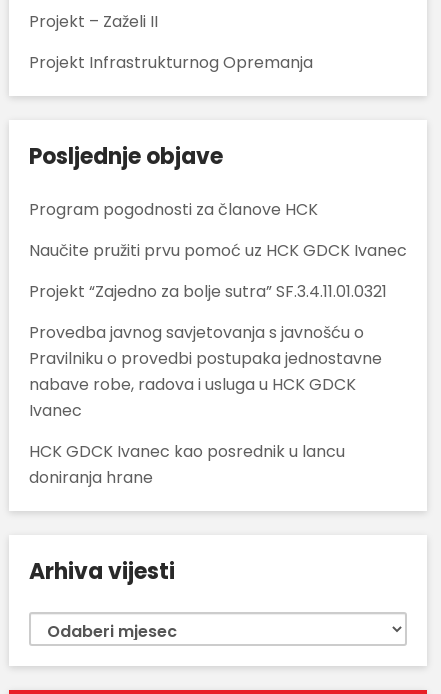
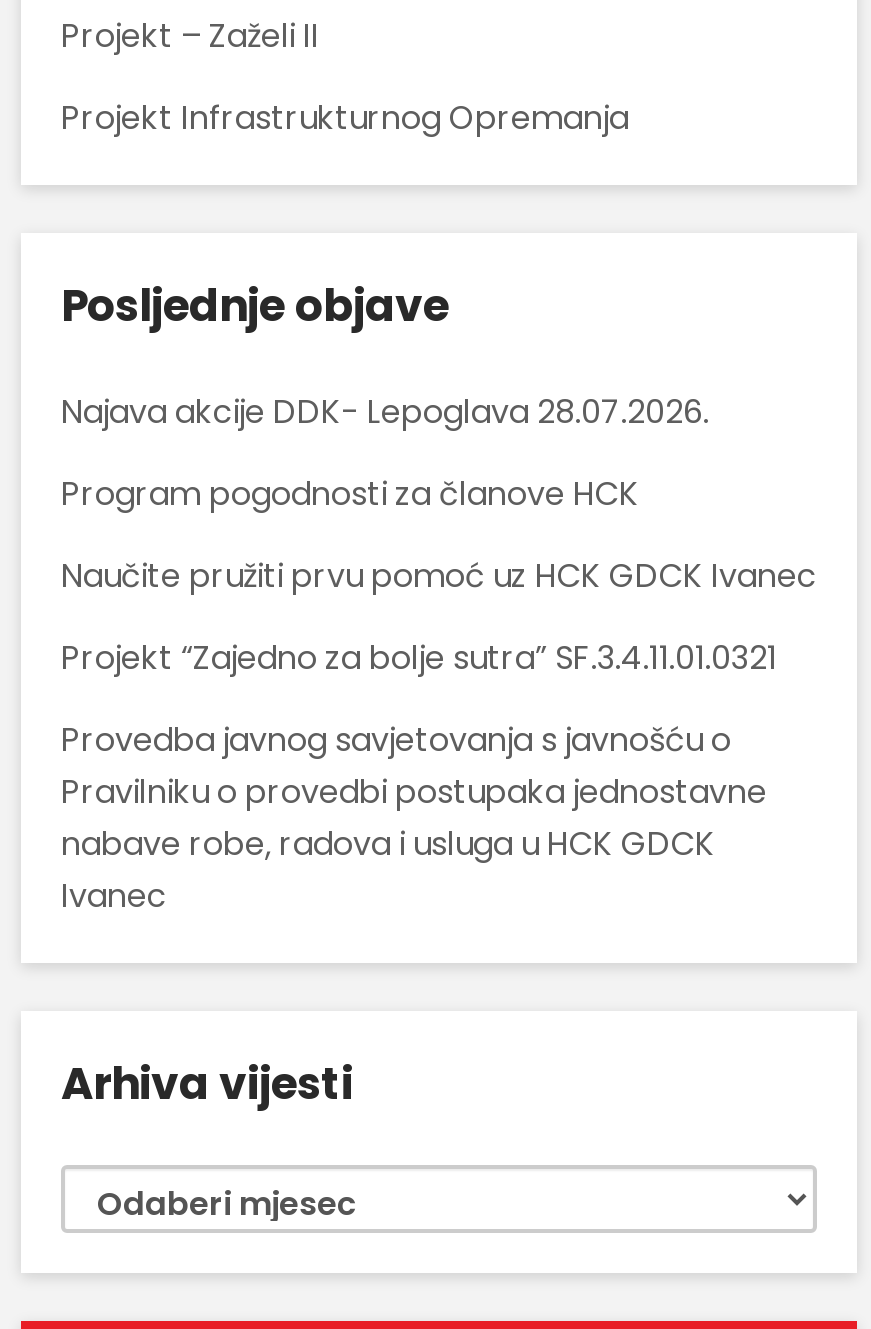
none -> [61,389,709,435] Najava akcije DDK- Lepoglava 28.07.2026.
moved [29,198,407,422] -> [61,471,817,919]: Program pogodnosti za članove HCK | Naučite pružiti prvu pomoć uz HCK GDCK Ivanec | Projekt “Zajedno za bolje sutra” SF.3.4.11.01.0321 | Provedba javnog savjetovanja s javnošću o | Pravilniku o provedbi postupaka jednostavne | nabave robe, radova i usluga u HCK GDCK | Ivanec
[29,440,345,489] HCK GDCK Ivanec kao posrednik u lancu | doniranja hrane -> none

